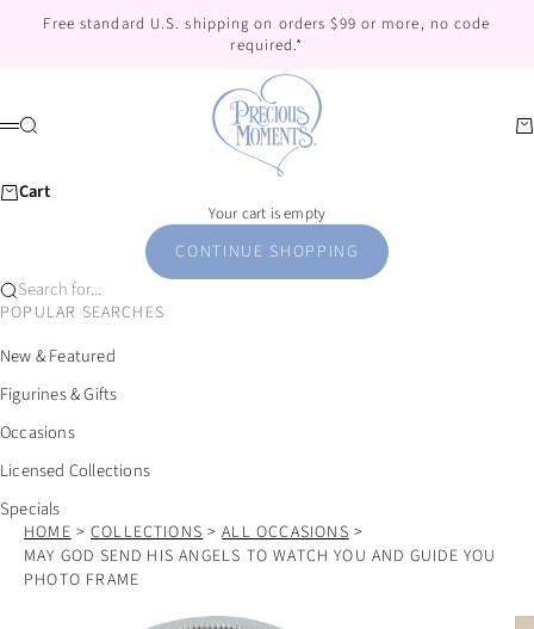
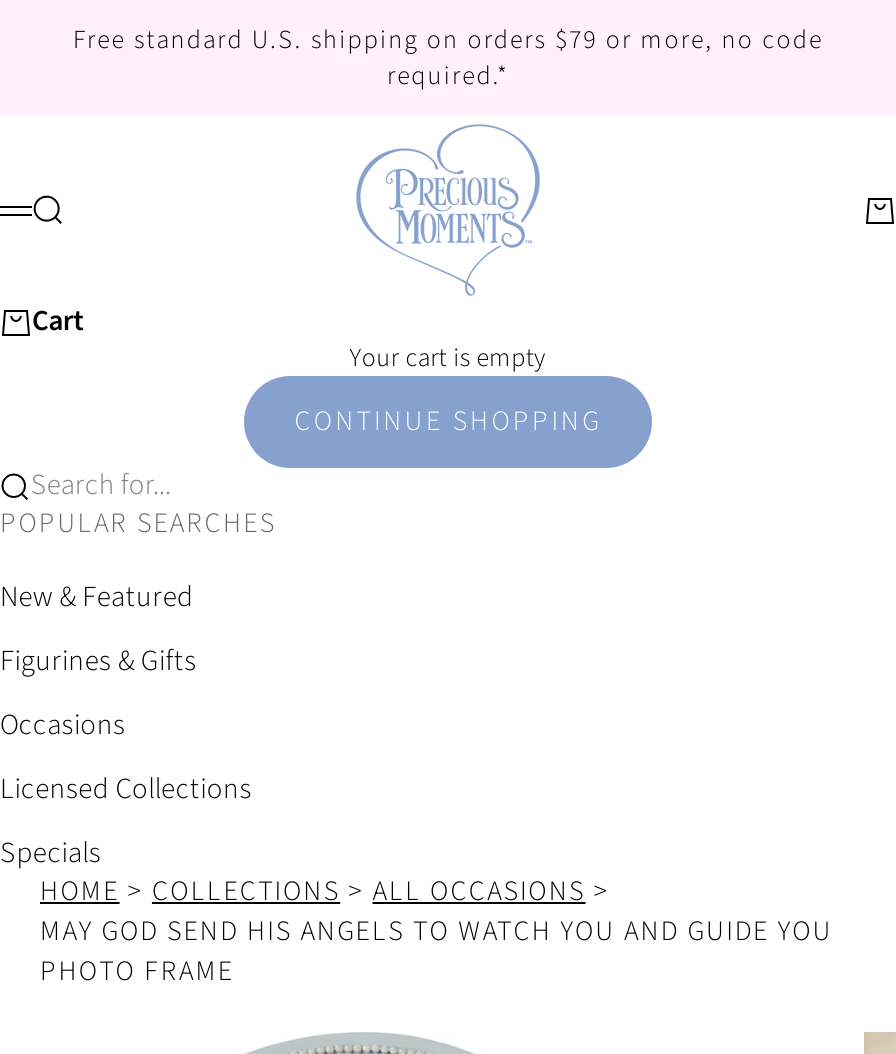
[44,13,490,35] Free standard U.S. shipping on orders $99 or more, no code -> [73,22,823,58] Free standard U.S. shipping on orders $79 or more, no code

